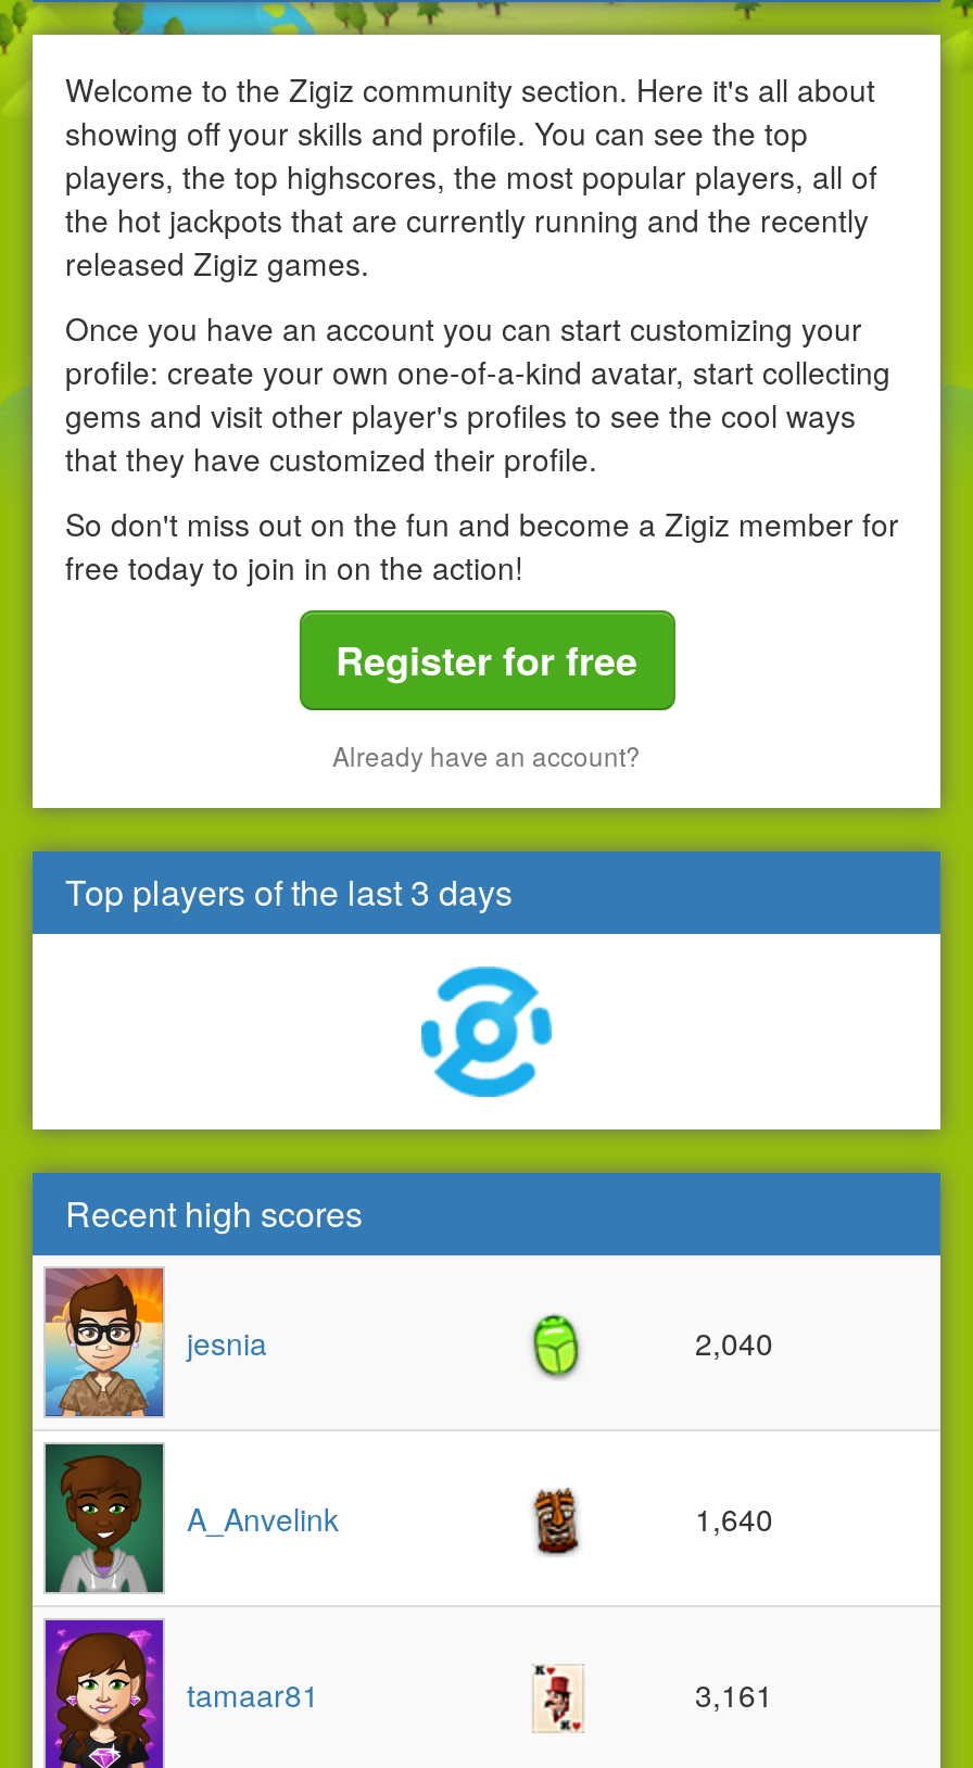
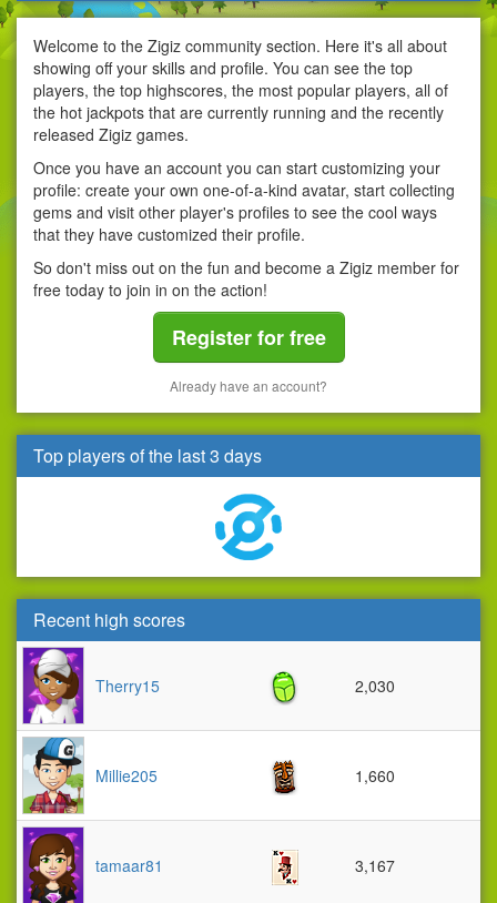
[43,1266,773,1418] [image] | jesnia | 2,040 -> [22,647,395,723] [image] | Therry15 | 2,030
[43,1442,773,1594] [image] | A_Anvelink | 1,640 -> [22,737,395,814] [image] | Millie205 | 1,660
[695,1672,773,1716] 3,161 -> [355,854,395,876] 3,167

